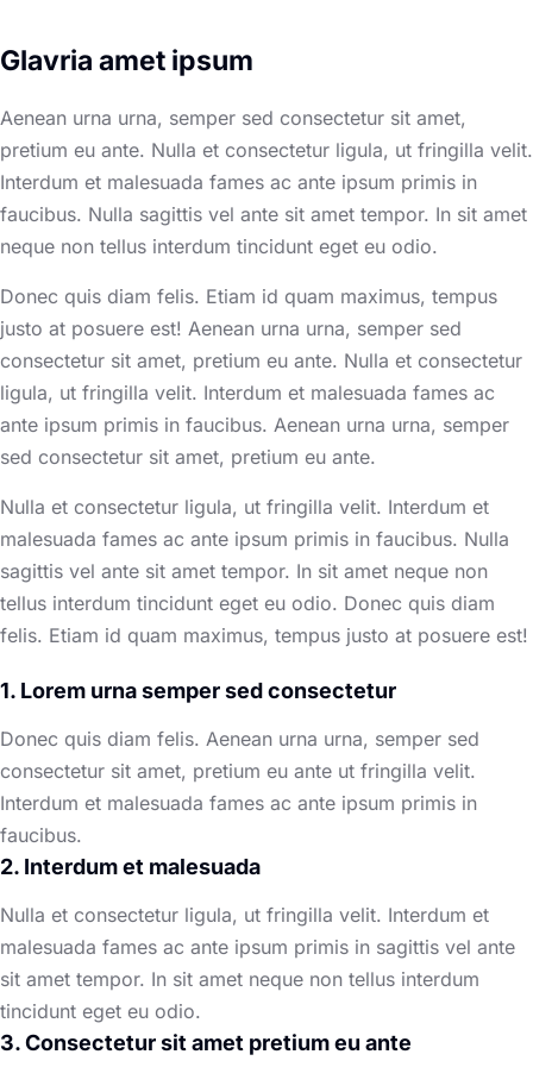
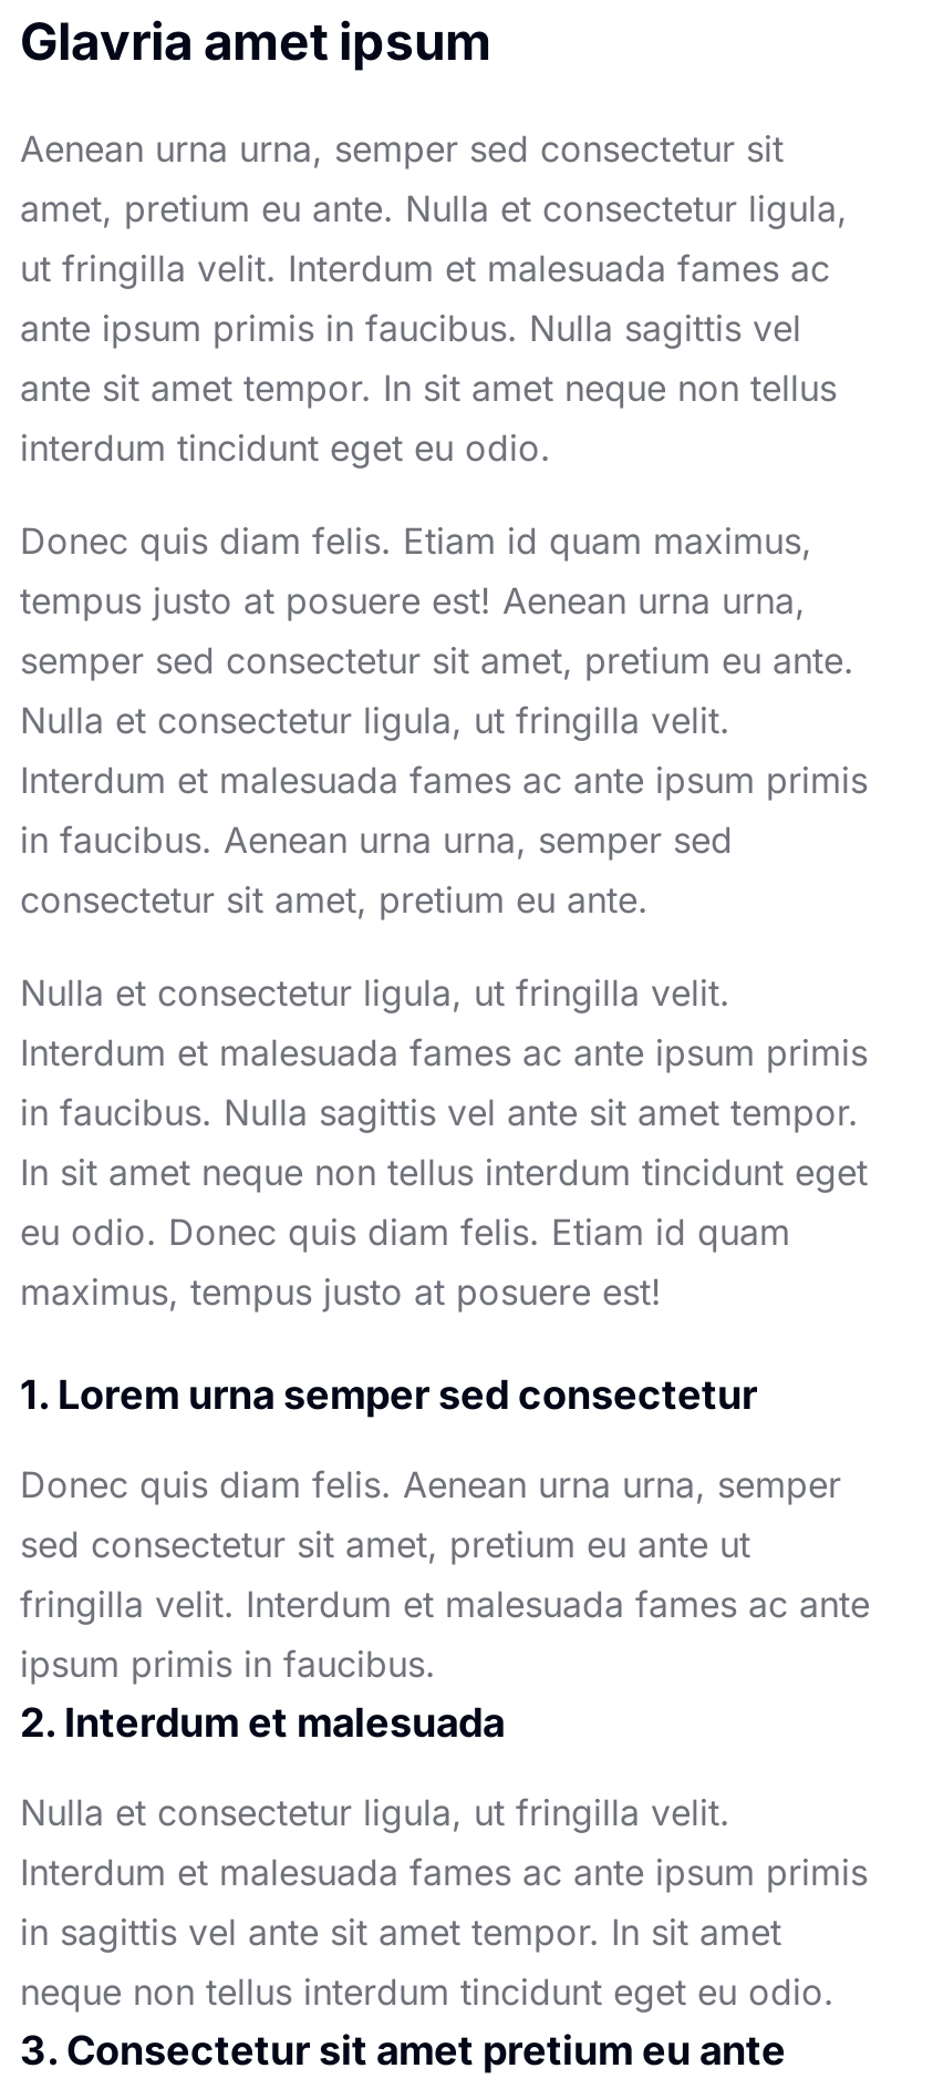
[0,106,533,226] Aenean urna urna, semper sed consectetur sit amet, | pretium eu ante. Nulla et consectetur ligula, ut fringilla velit. | Interdum et malesuada fames ac ante ipsum primis in | faucibus. Nulla sagittis vel ante sit amet tempor. In sit amet -> [20,126,870,1953] Aenean urna urna, semper sed consectetur sit | amet, pretium eu ante. Nulla et consectetur ligula, | ut fringilla velit. Interdum et malesuada fames ac | ante ipsum primis in faucibus. Nulla sagittis vel | ante sit amet tempor. In sit amet neque non tellus | interdum tincidunt eget eu odio. | Donec quis diam felis. Etiam id quam maximus, | tempus justo at posuere est! Aenean urna urna, | semper sed consectetur sit amet, pretium eu ante. | Nulla et consectetur ligula, ut fringilla velit. | Interdum et malesuada fames ac ante ipsum primis | in faucibus. Aenean urna urna, semper sed | consectetur sit amet, pretium eu ante. | Nulla et consectetur ligula, ut fringilla velit. | Interdum et malesuada fames ac ante ipsum primis | in faucibus. Nulla sagittis vel ante sit amet tempor. | In sit amet neque non tellus interdum tincidunt eget | eu odio. Donec quis diam felis. Etiam id quam | maximus, tempus justo at posuere est! | Donec quis diam felis. Aenean urna urna, semper | sed consectetur sit amet, pretium eu ante ut | fringilla velit. Interdum et malesuada fames ac ante | ipsum primis in faucibus. | Nulla et consectetur ligula, ut fringilla velit. | Interdum et malesuada fames ac ante ipsum primis | in sagittis vel ante sit amet tempor. In sit amet
moved [0,234,438,258] -> [20,1969,834,2013]: neque non tellus interdum tincidunt eget eu odio.
[0,284,528,1023] Donec quis diam felis. Etiam id quam maximus, tempus | justo at posuere est! Aenean urna urna, semper sed | consectetur sit amet, pretium eu ante. Nulla et consectetur | ligula, ut fringilla velit. Interdum et malesuada fames ac | ante ipsum primis in faucibus. Aenean urna urna, semper | sed consectetur sit amet, pretium eu ante. | Nulla et consectetur ligula, ut fringilla velit. Interdum et | malesuada fames ac ante ipsum primis in faucibus. Nulla | sagittis vel ante sit amet tempor. In sit amet neque non | tellus interdum tincidunt eget eu odio. Donec quis diam | felis. Etiam id quam maximus, tempus justo at posuere est! | Donec quis diam felis. Aenean urna urna, semper sed | consectetur sit amet, pretium eu ante ut fringilla velit. | Interdum et malesuada fames ac ante ipsum primis in | faucibus. | Nulla et consectetur ligula, ut fringilla velit. Interdum et | malesuada fames ac ante ipsum primis in sagittis vel ante | sit amet tempor. In sit amet neque non tellus interdum | tincidunt eget eu odio. -> none
moved [0,678,396,703] -> [20,1371,757,1417]: 1. Lorem urna semper sed consectetur
moved [0,854,261,879] -> [20,1699,505,1745]: 2. Interdum et malesuada

